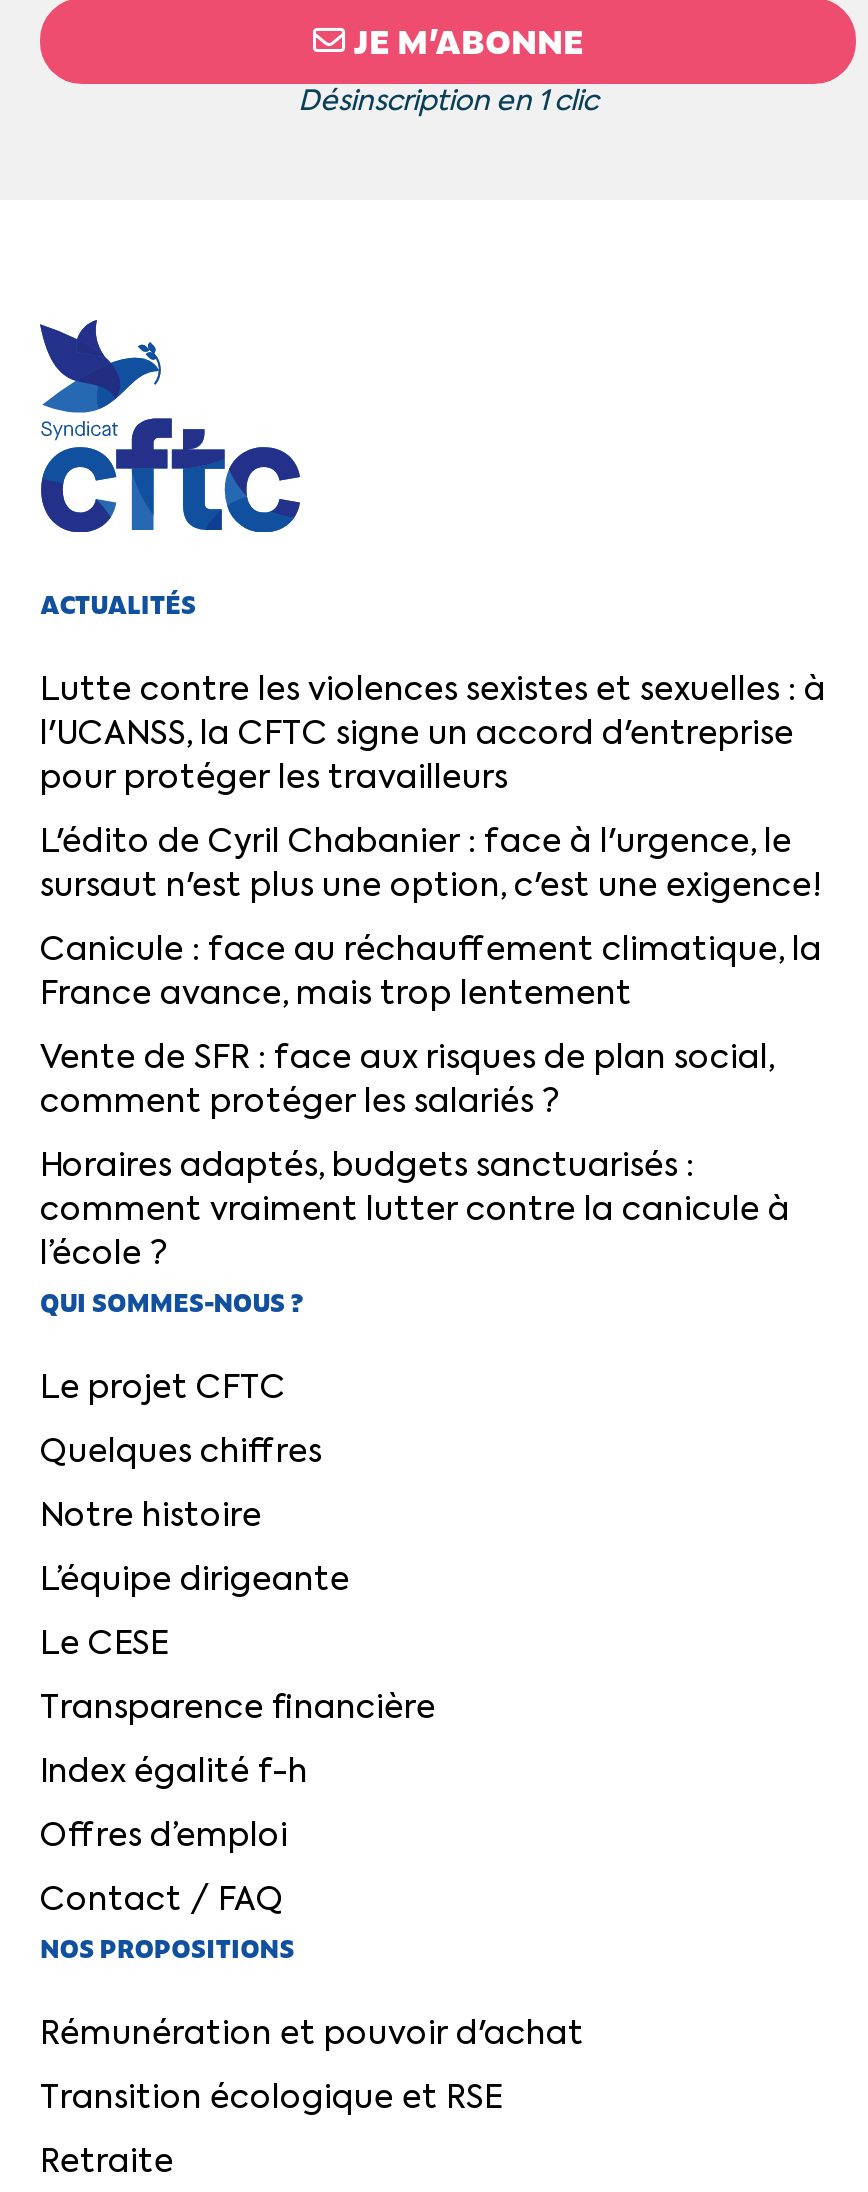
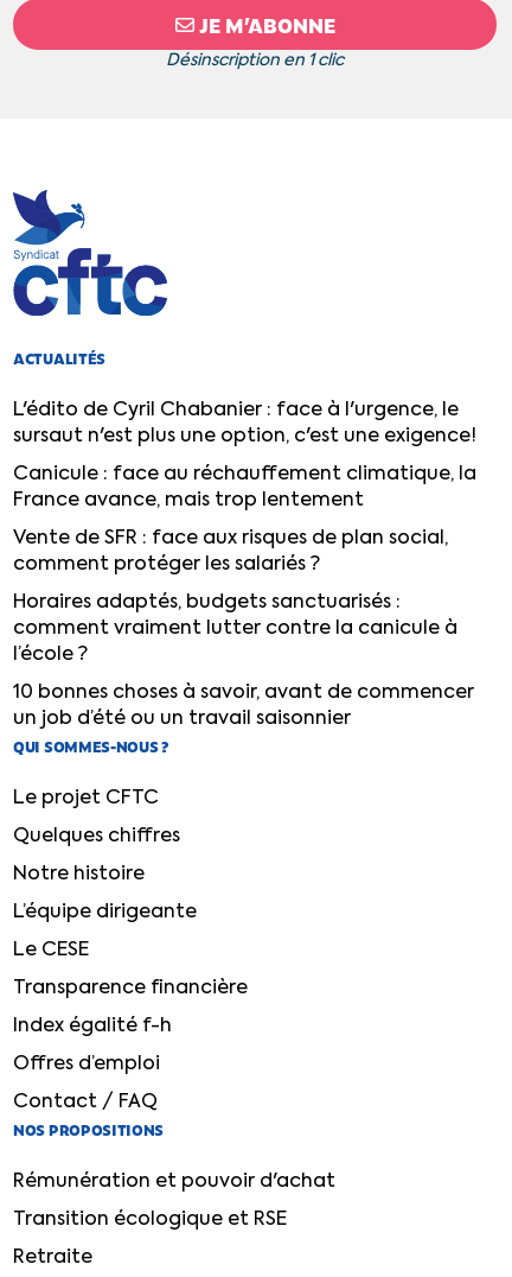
[40,676,826,796] Lutte contre les violences sexistes et sexuelles : à | l'UCANSS, la CFTC signe un accord d'entreprise | pour protéger les travailleurs -> none
moved [40,828,822,1272] -> [13,401,476,664]: L'édito de Cyril Chabanier : face à l'urgence, le | sursaut n'est plus une option, c'est une exigence! | Canicule : face au réchauffement climatique, la | ... | comment vraiment lutter contre la canicule à | l’école ?
none -> [13,683,474,728] 10 bonnes choses à savoir, avant de commencer | un job d’été ou un travail saisonnier

